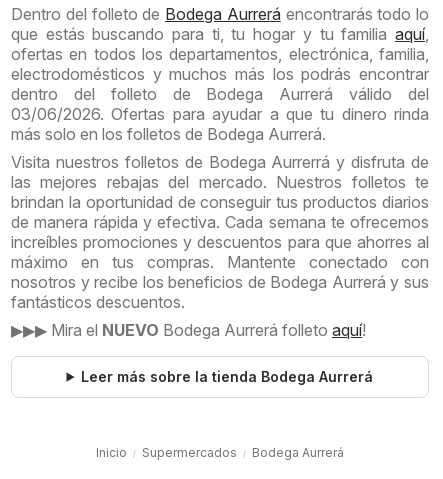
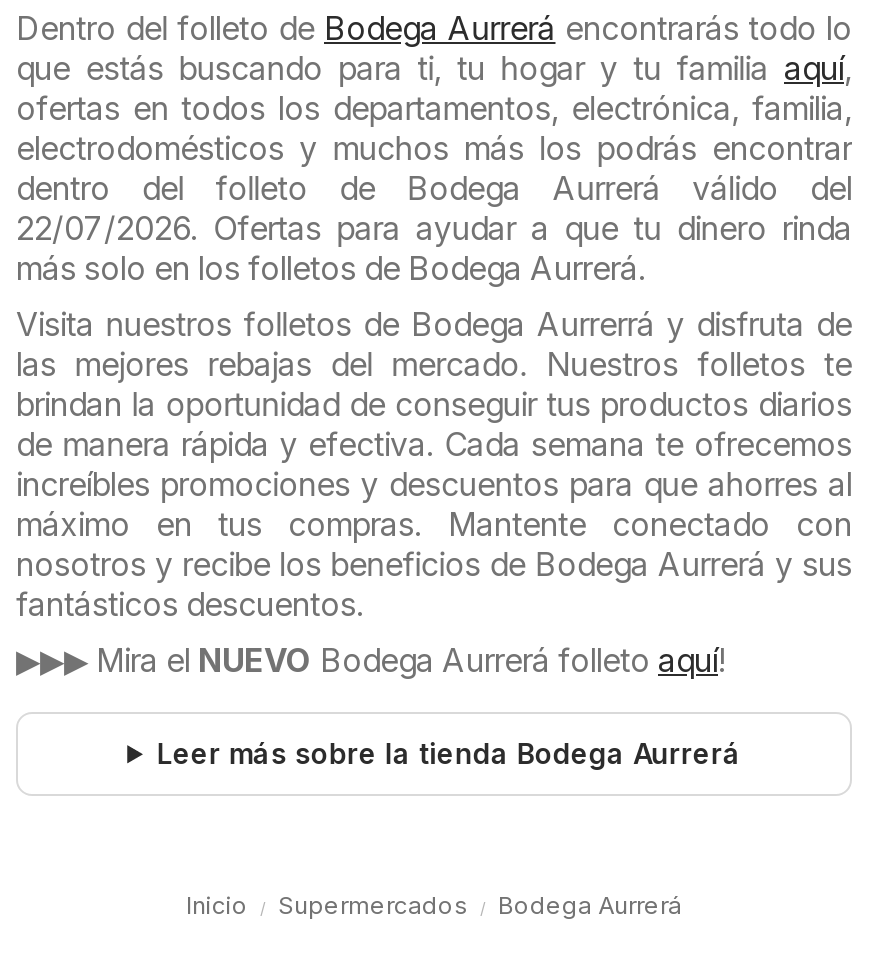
[11,104,429,124] 03/06/2026. Ofertas para ayudar a que tu dinero rinda -> [16,208,852,248] 22/07/2026. Ofertas para ayudar a que tu dinero rinda

